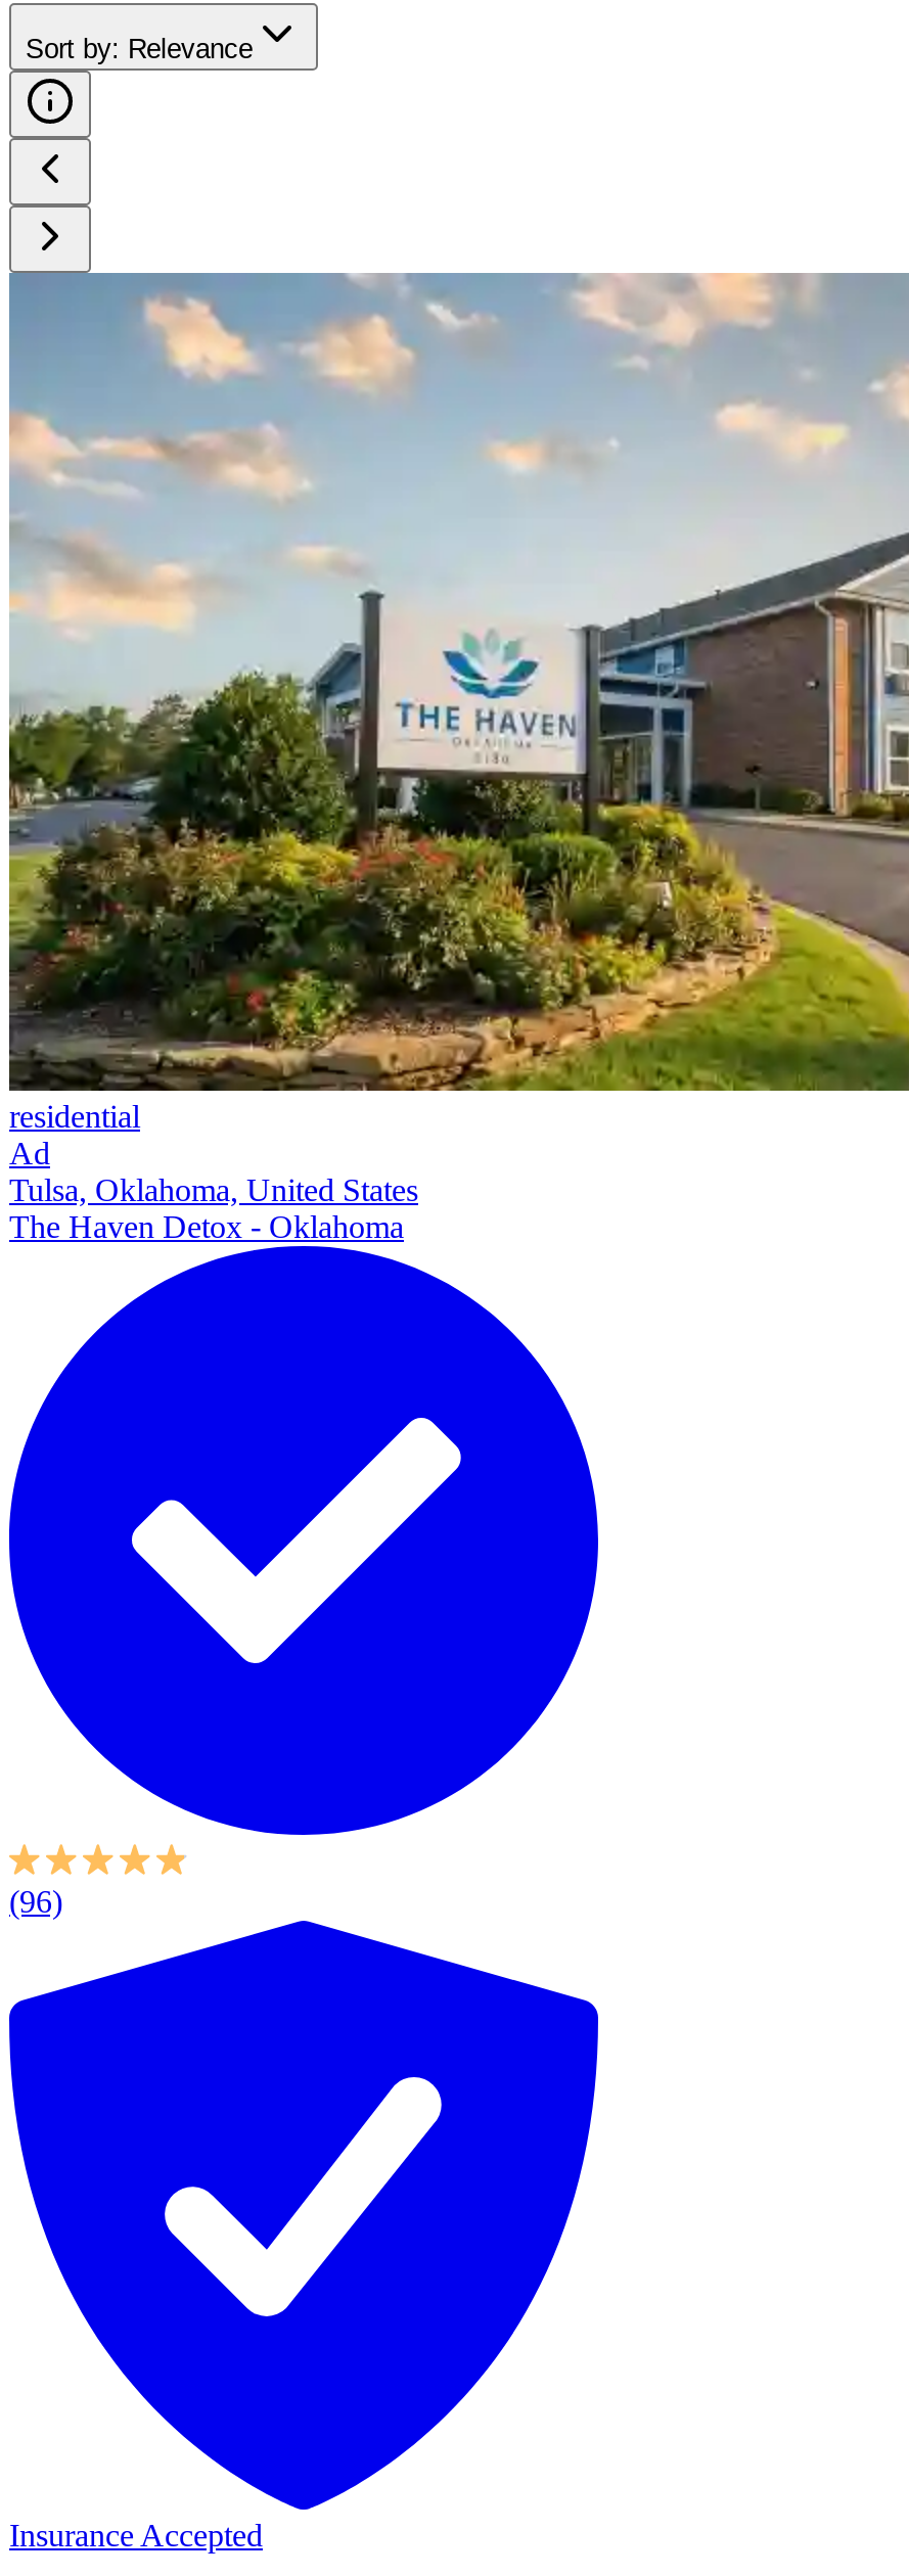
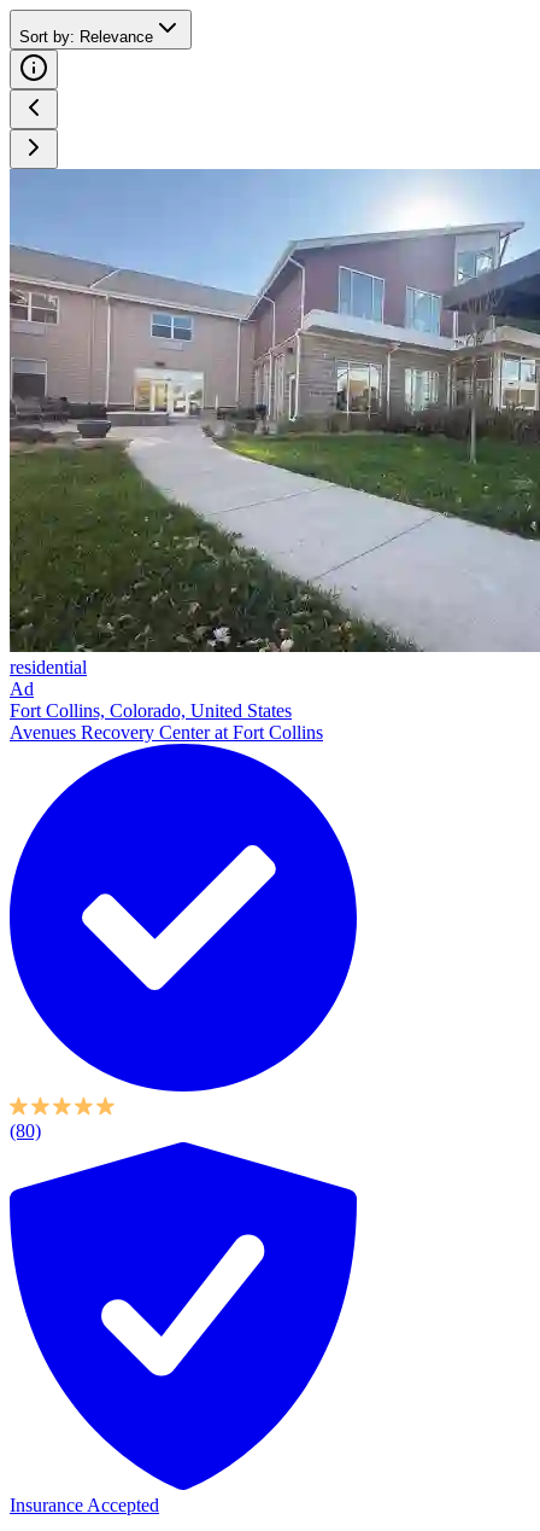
[9,273,903,1243] [image] | Tulsa, Oklahoma, United States | The Haven Detox - Oklahoma -> [10,169,536,742] [image] | Fort Collins, Colorado, United States | Avenues Recovery Center at Fort Collins
[9,1883,62,1918] (96) -> [10,1120,41,1141] (80)

